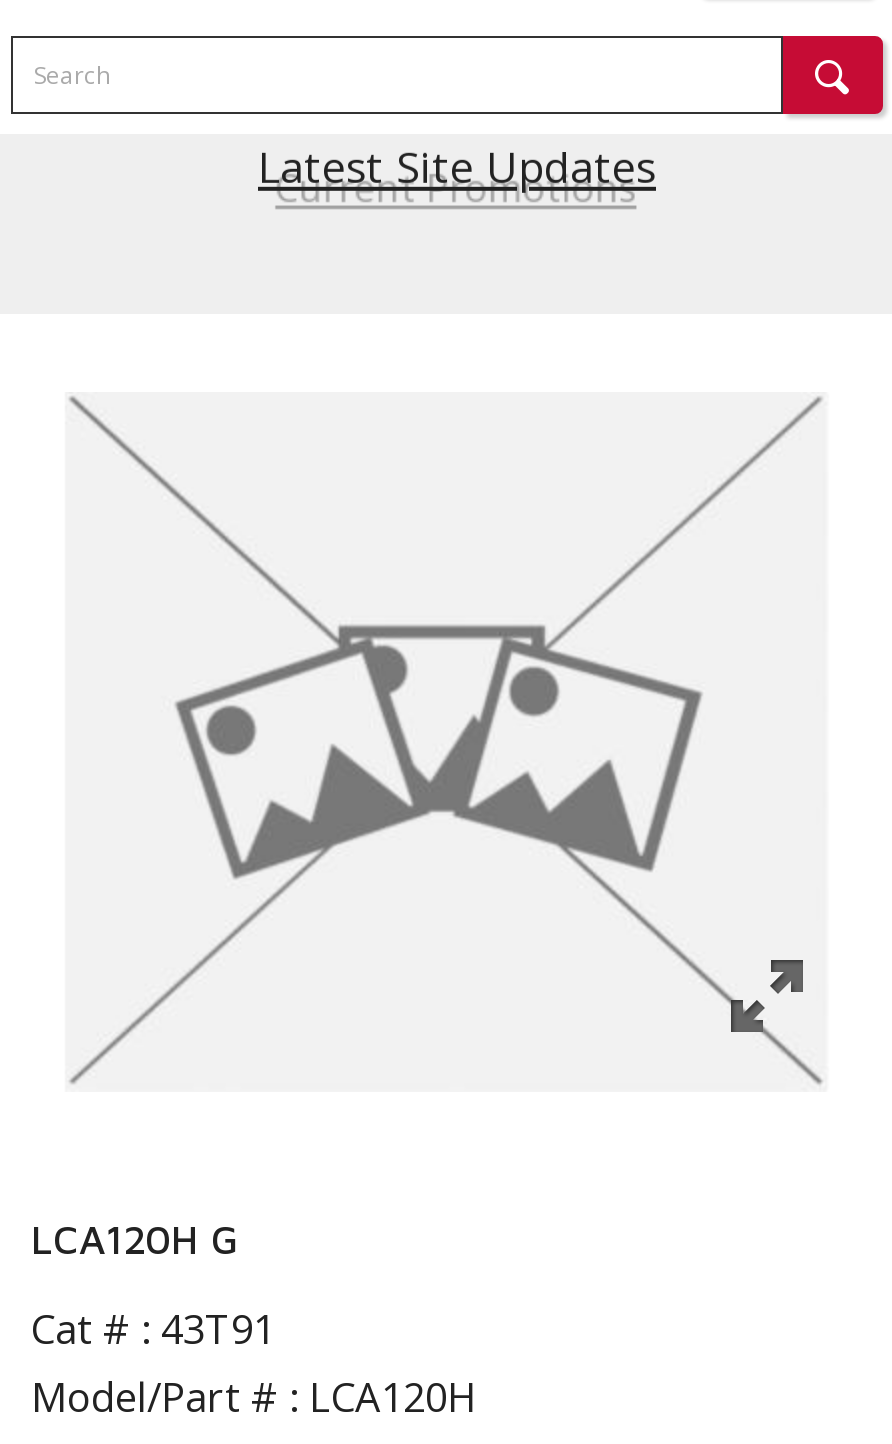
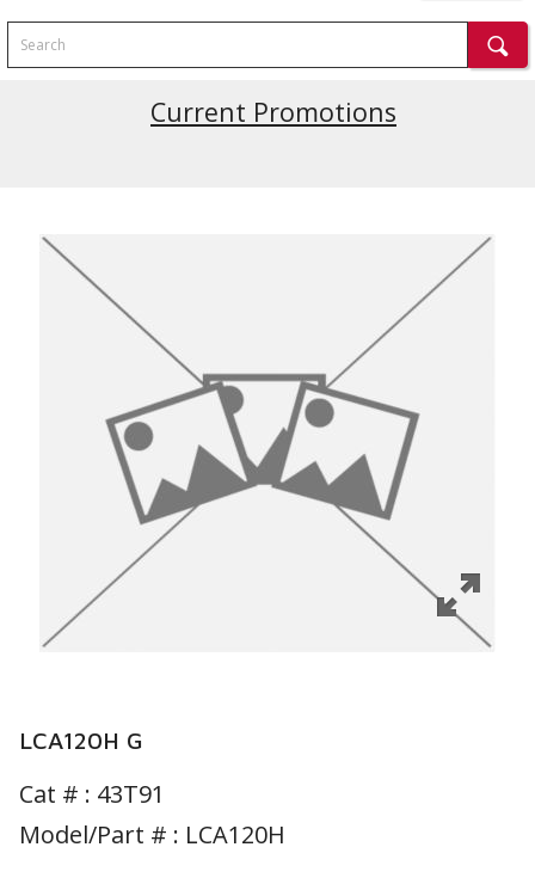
[258,158,656,216] Latest Site Updates -> [150,94,396,129] Current Promotions

